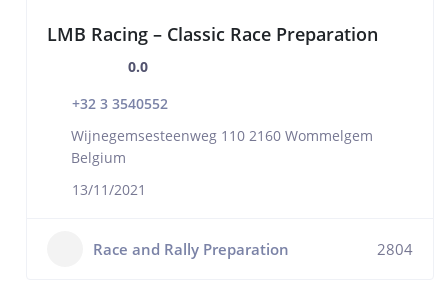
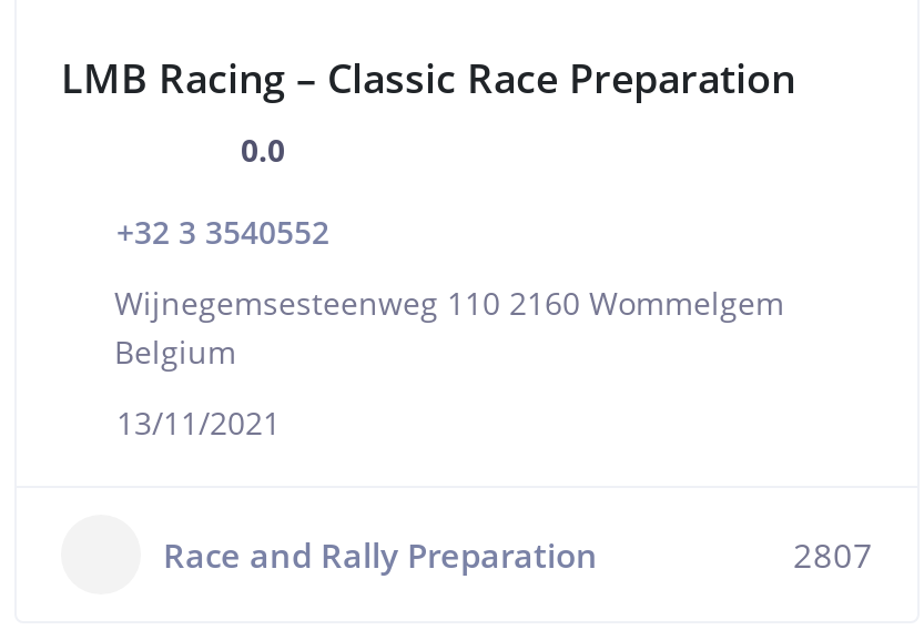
[377,239,413,259] 2804 -> [793,533,873,578] 2807

